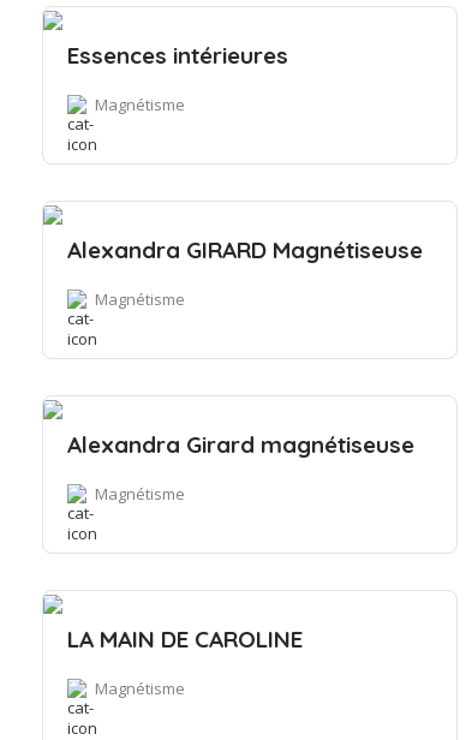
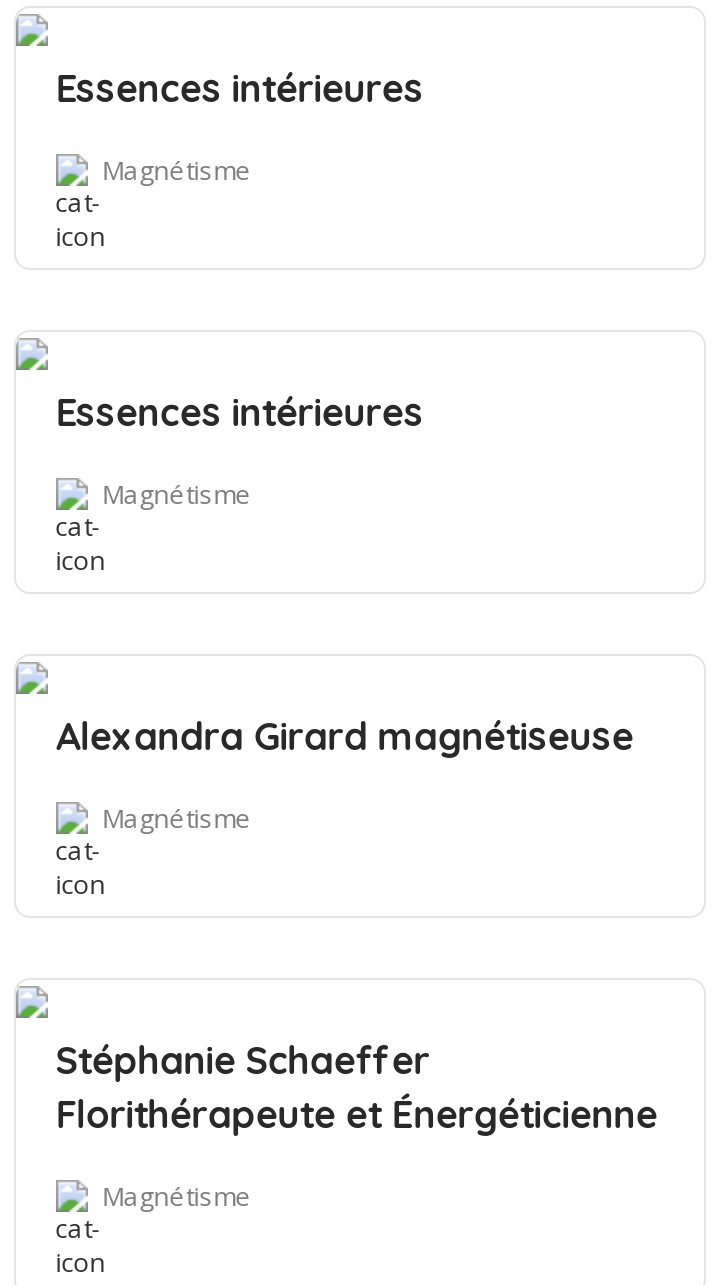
[67,236,422,265] Alexandra GIRARD Magnétiseuse -> [55,387,423,435] Essences intérieures
[67,625,302,654] LA MAIN DE CAROLINE -> [55,1035,657,1137] Stéphanie Schaeffer | Florithérapeute et Énergéticienne

